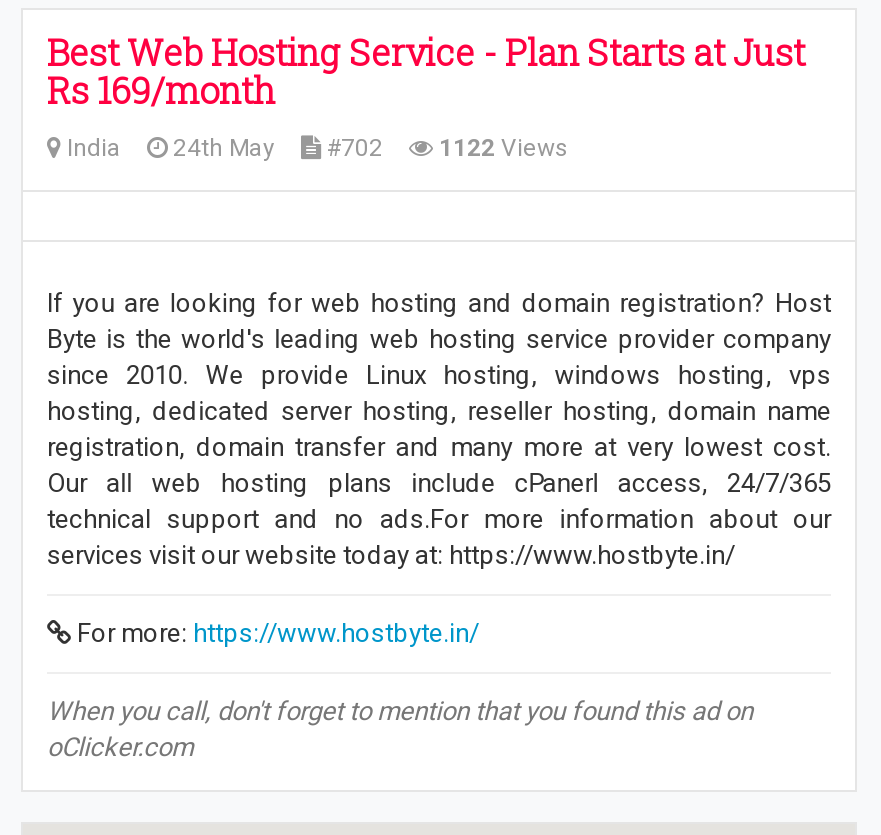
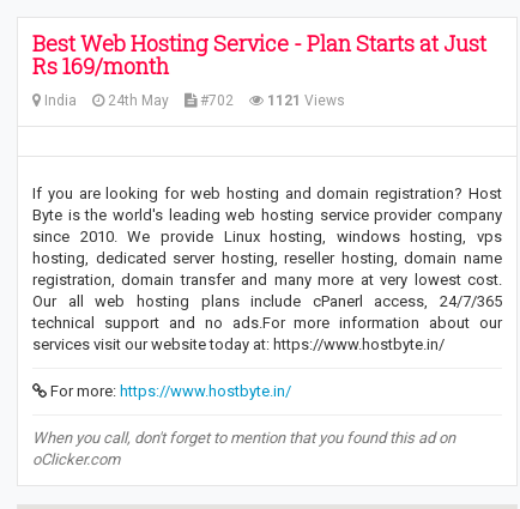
[61,135,569,163] India 24th May #702 1122 Views -> [41,93,345,109] India 24th May #702 1121 Views

